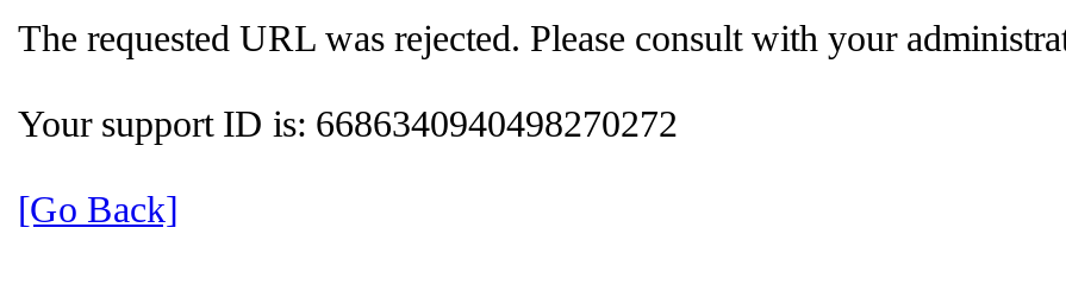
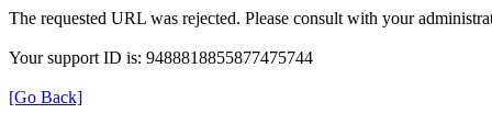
[18,103,678,144] Your support ID is: 6686340940498270272 -> [9,48,313,67] Your support ID is: 9488818855877475744

